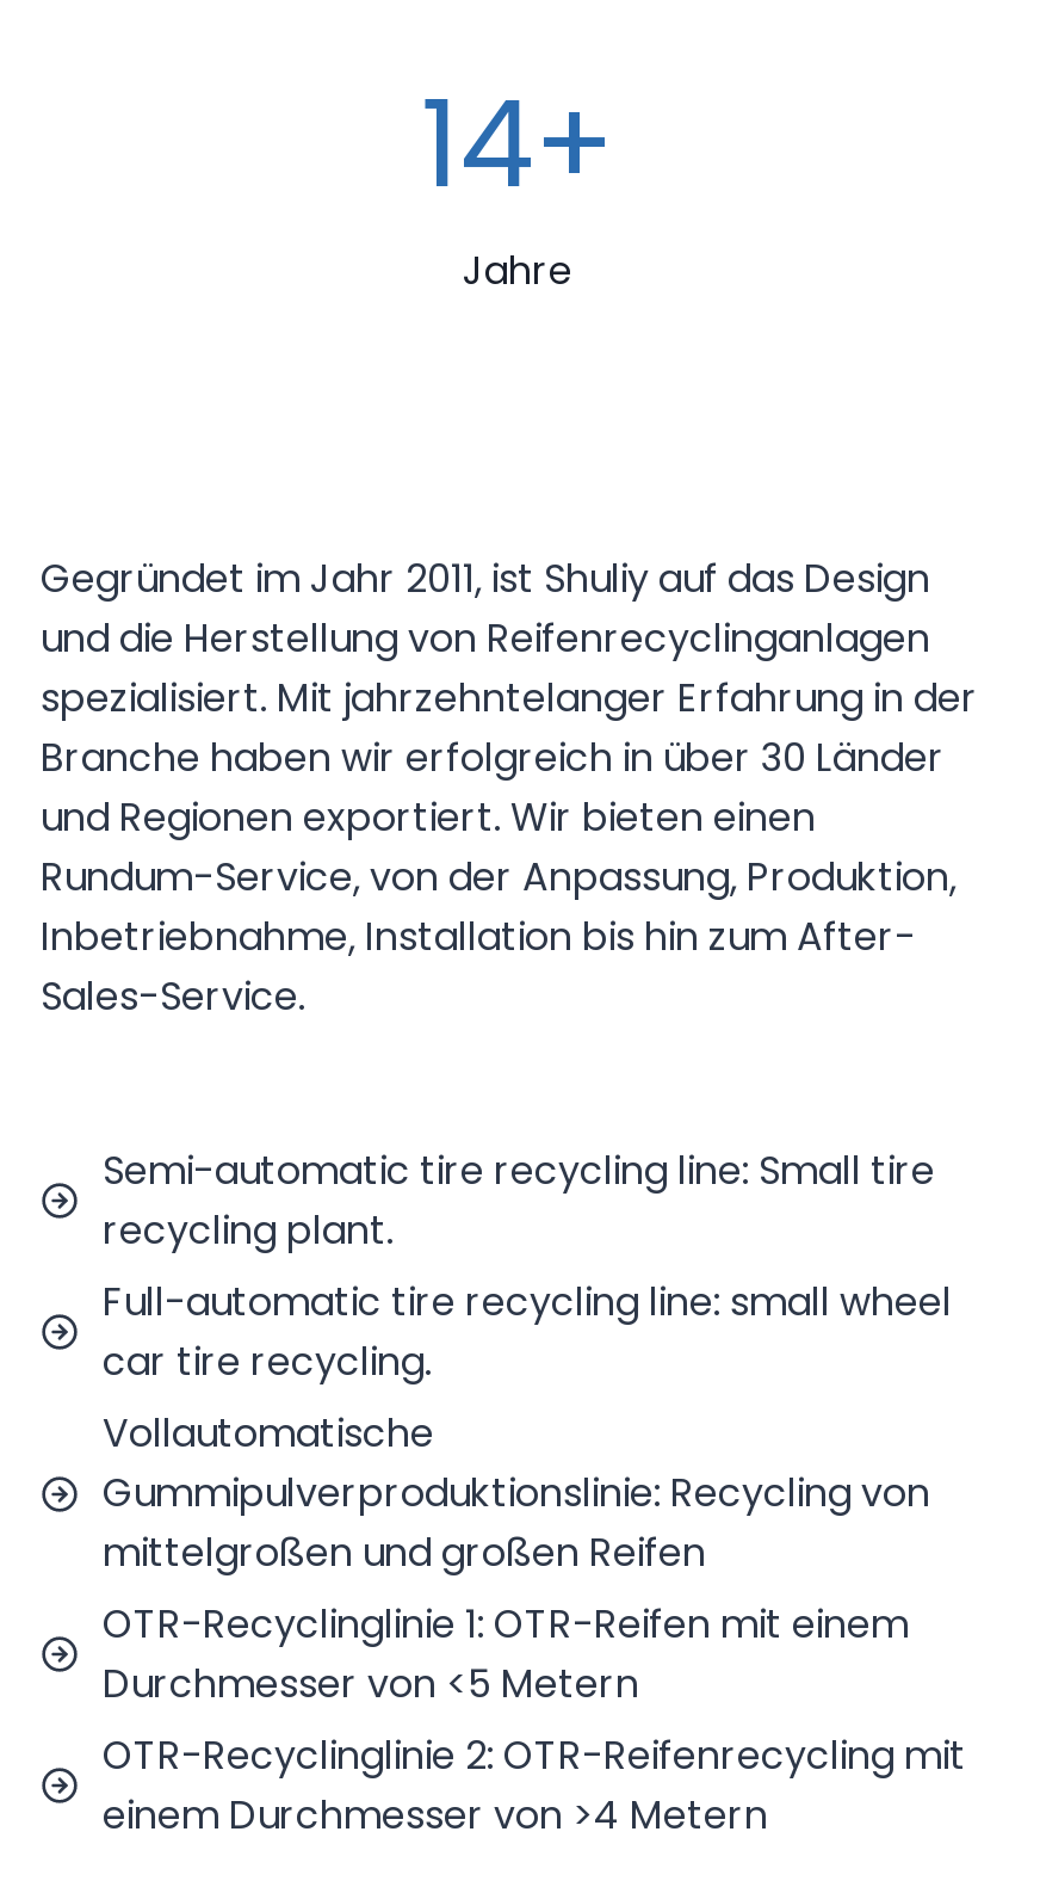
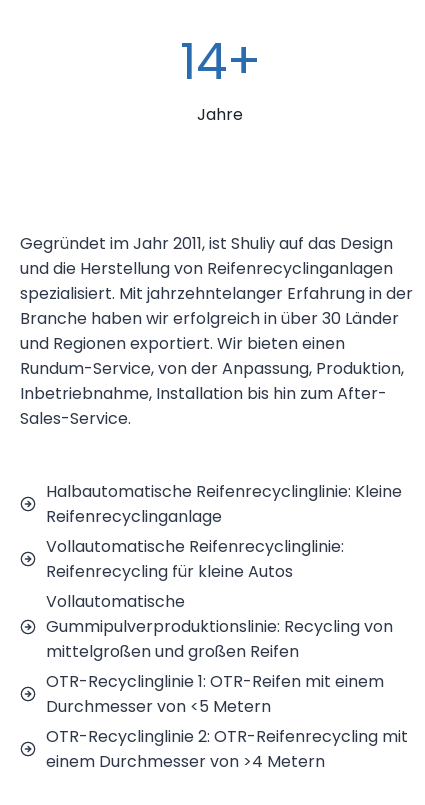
[103,1143,952,1389] Semi-automatic tire recycling line: Small tire | recycling plant. | Full-automatic tire recycling line: small wheel | car tire recycling. -> [46,480,402,583] Halbautomatische Reifenrecyclinglinie: Kleine | Reifenrecyclinganlage | Vollautomatische Reifenrecyclinglinie: | Reifenrecycling für kleine Autos

